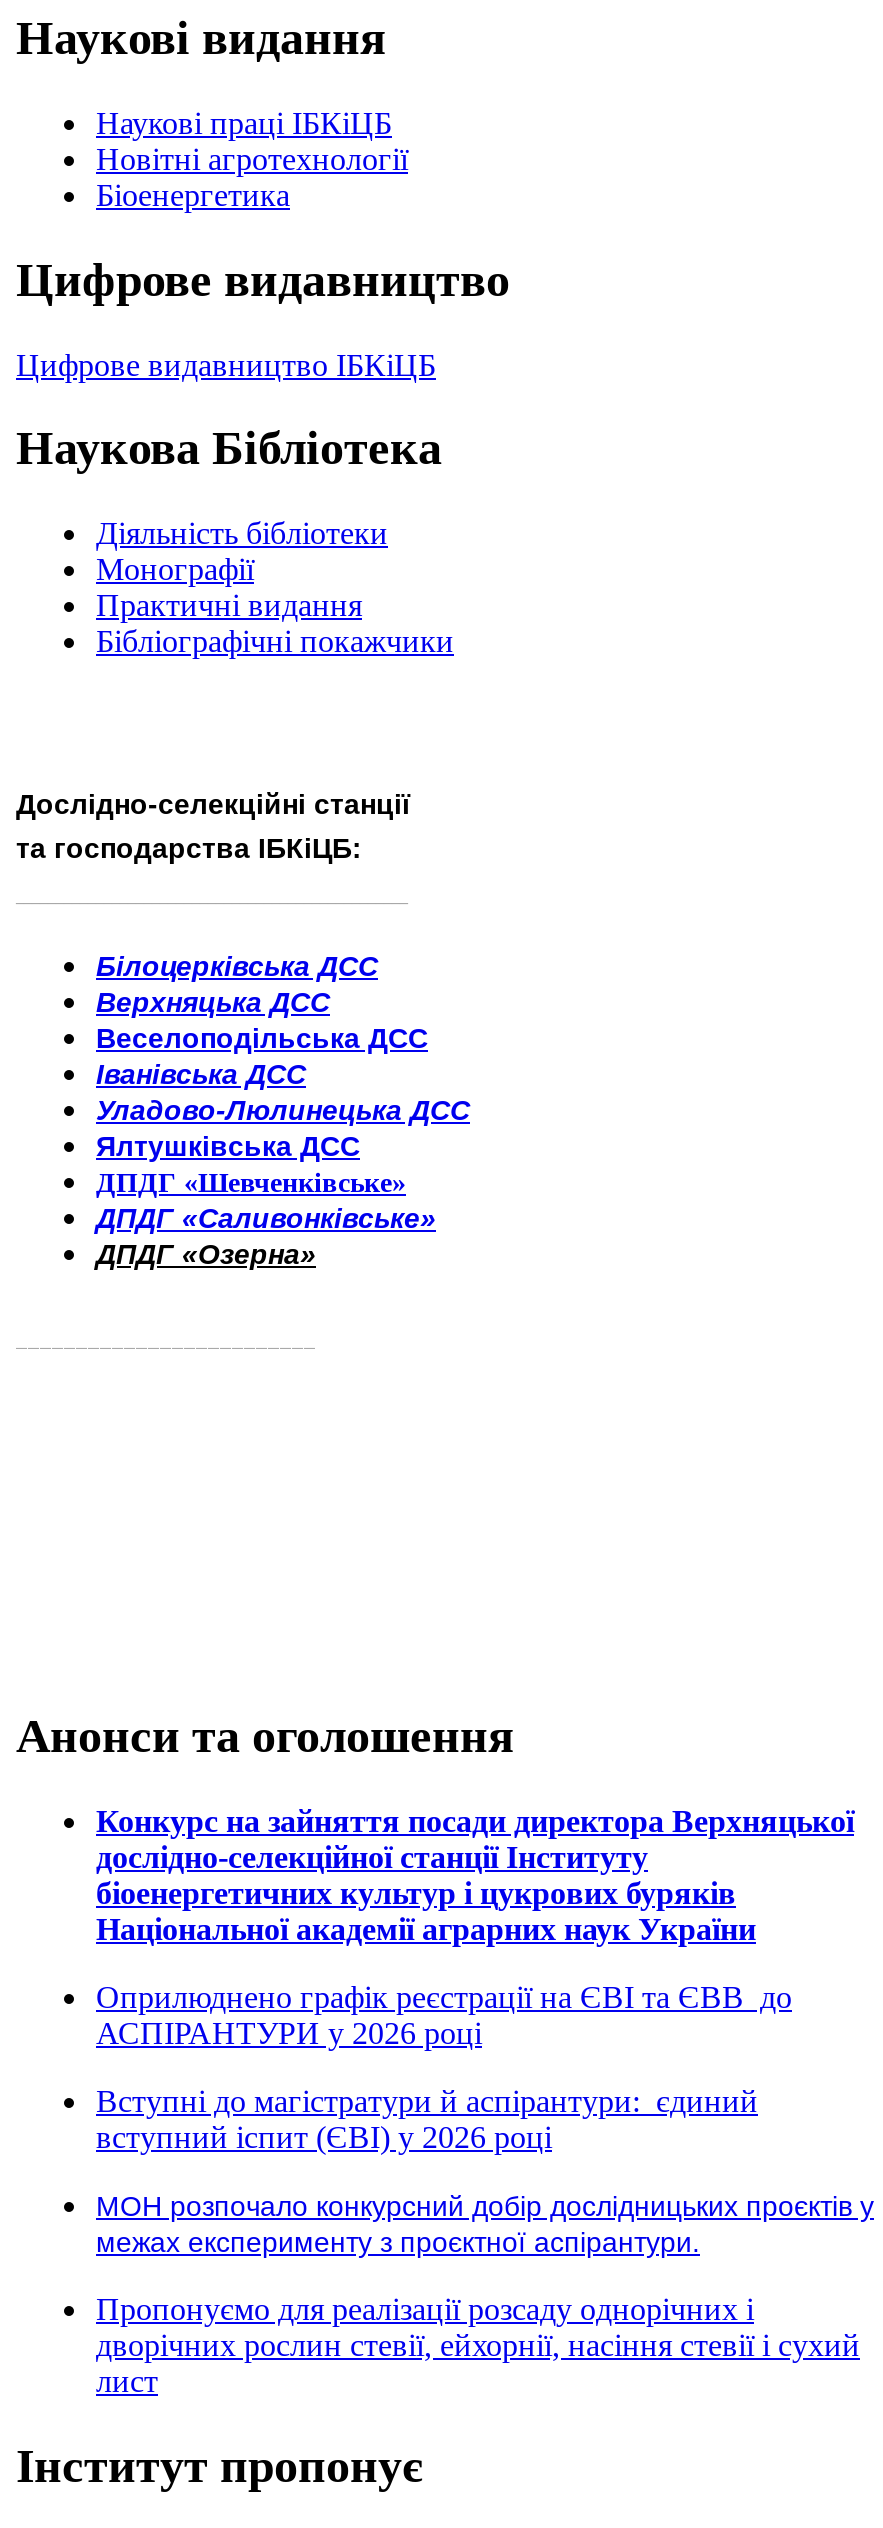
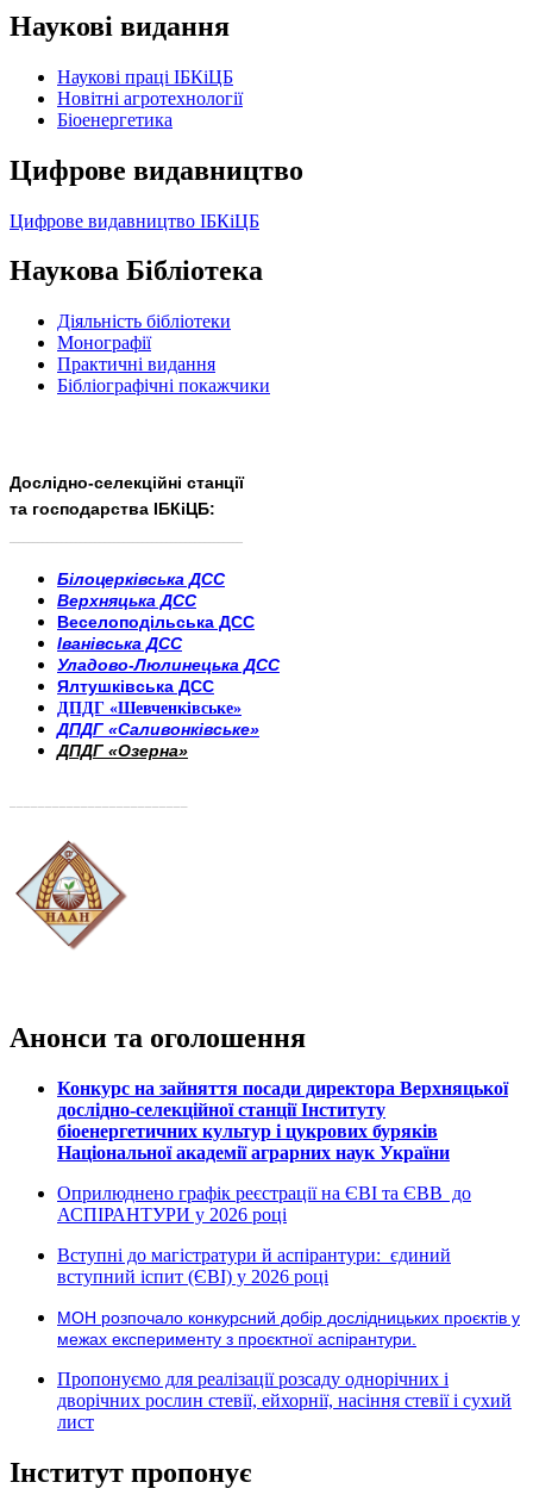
none -> [15,840,127,951] [image]

